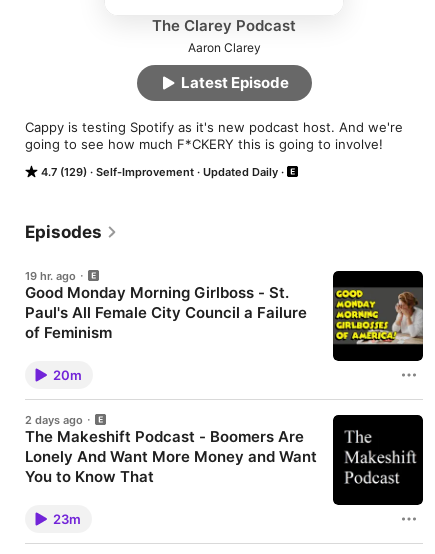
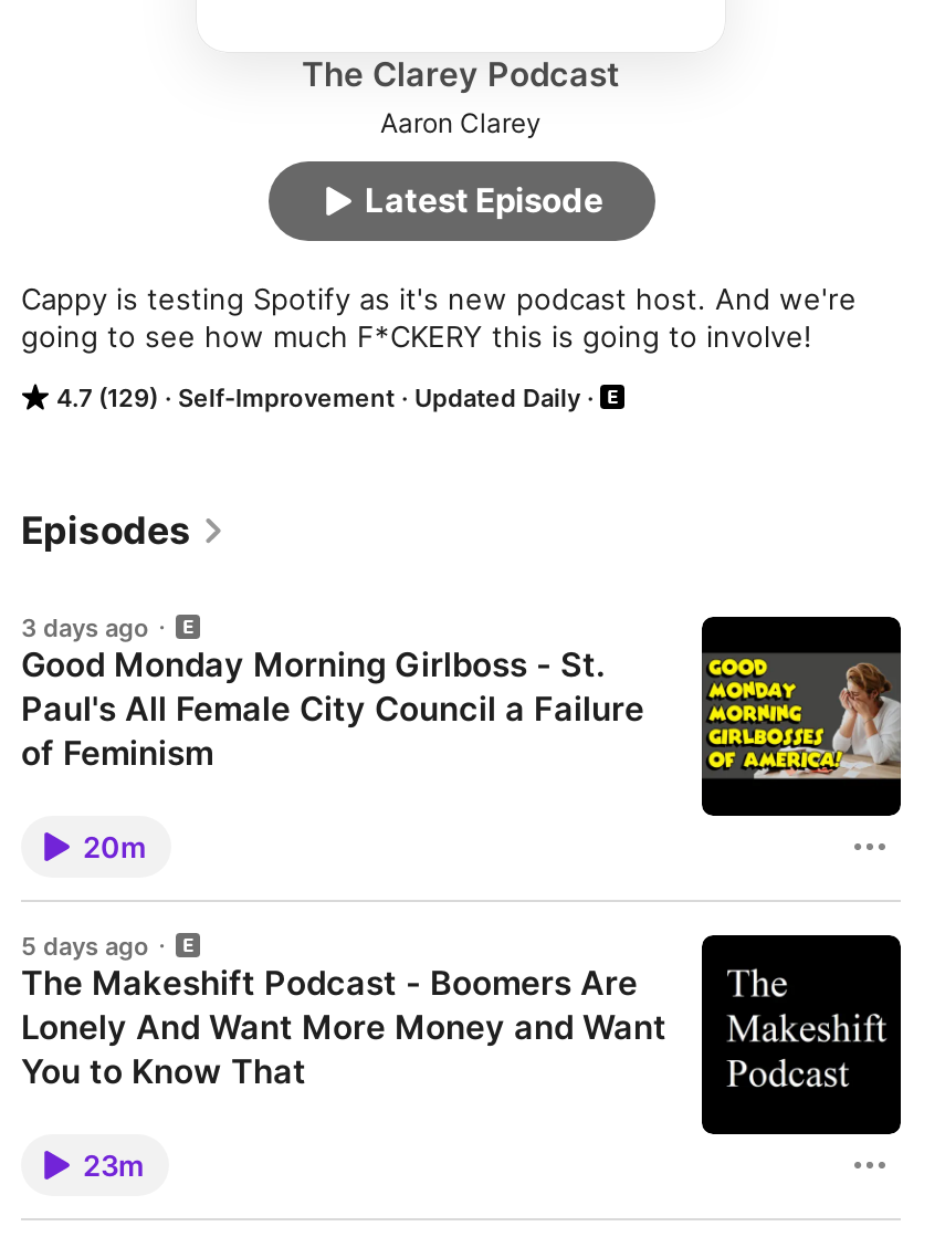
[25,269,76,283] 19 hr. ago -> [21,612,149,643] 3 days ago
[25,413,83,427] 2 days ago -> [21,931,149,962] 5 days ago

